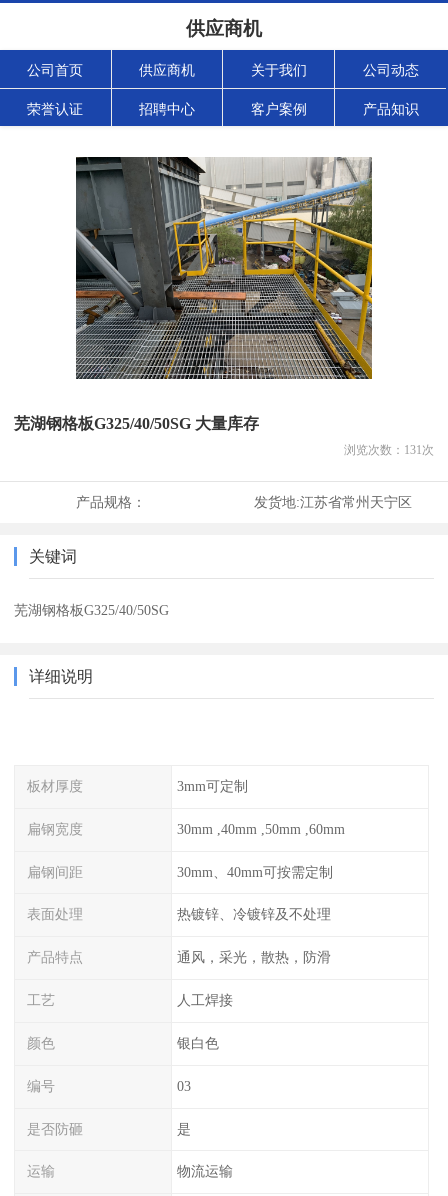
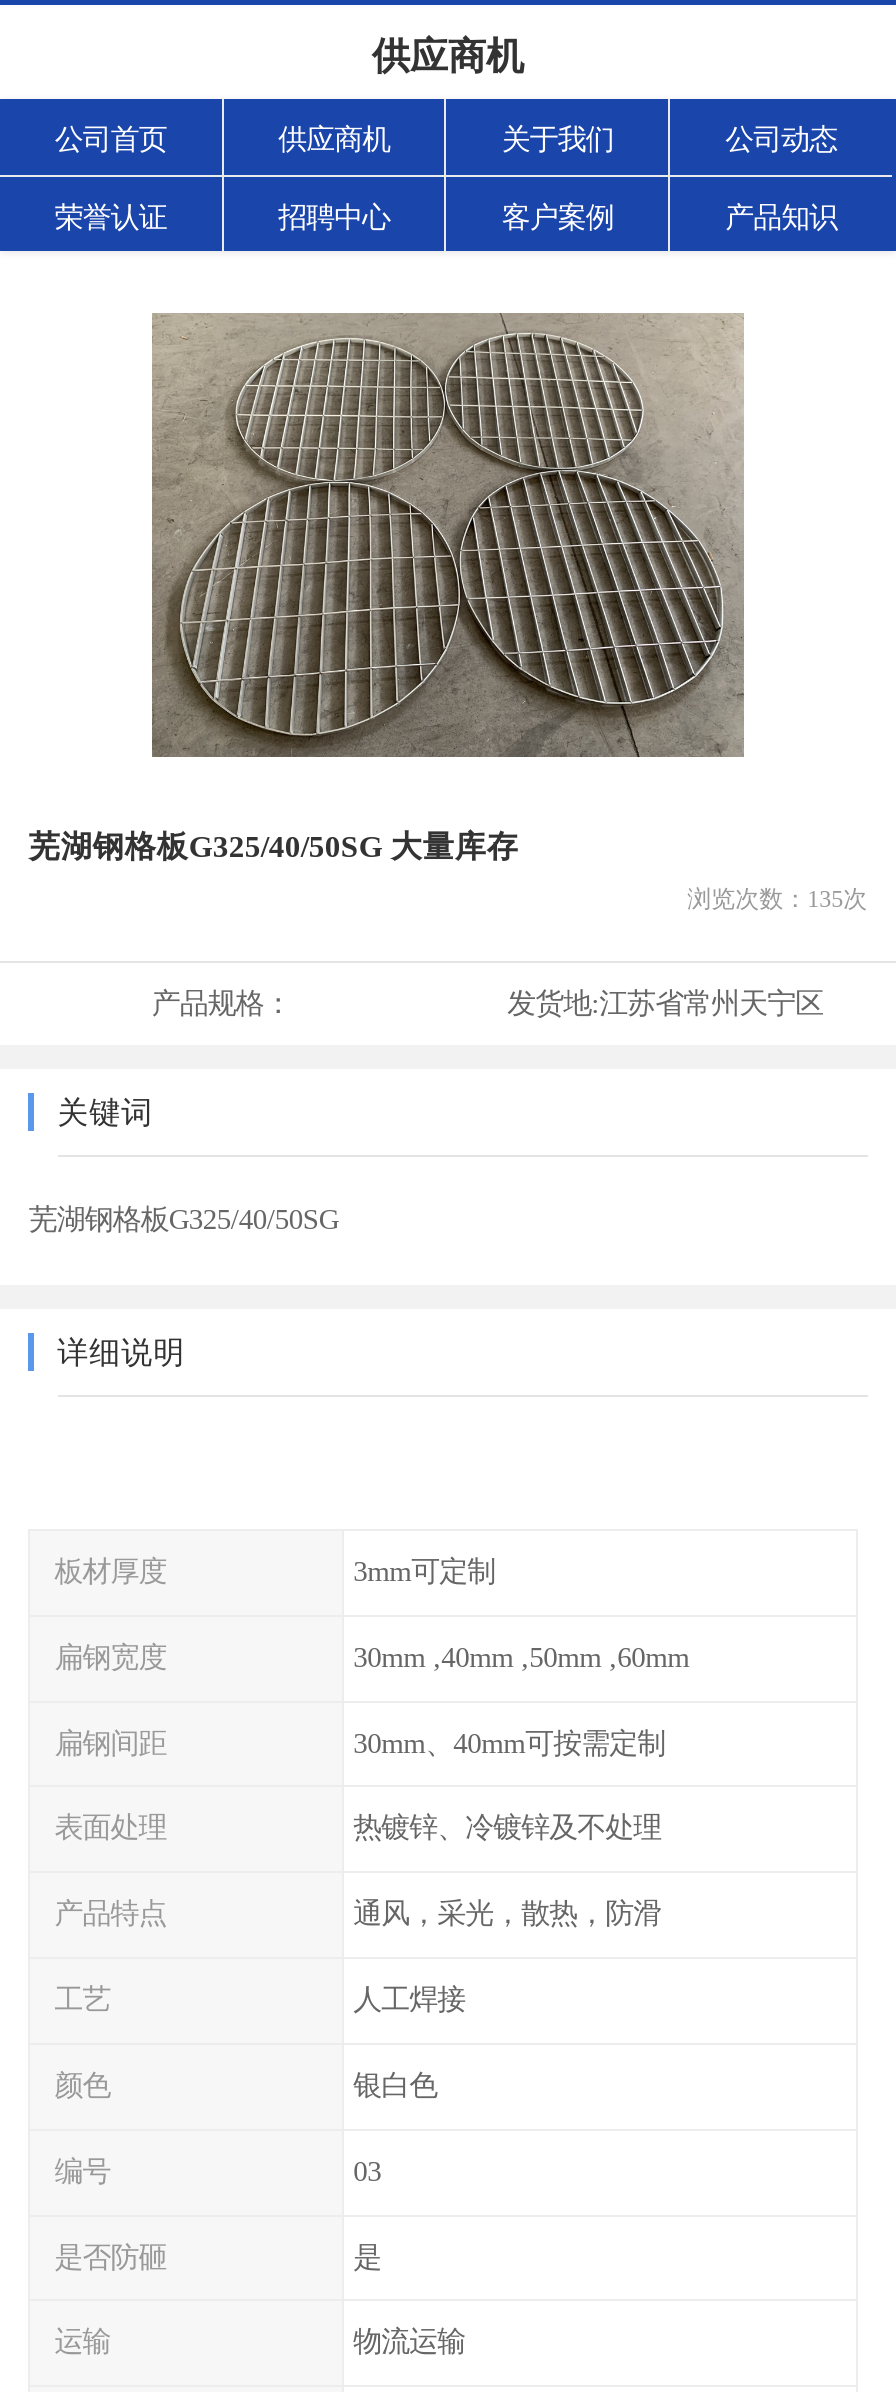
[75,157,373,380] [image] -> [150,313,744,757] [image]
[344,443,434,457] 浏览次数：131次 -> [687,885,867,913] 浏览次数：135次

